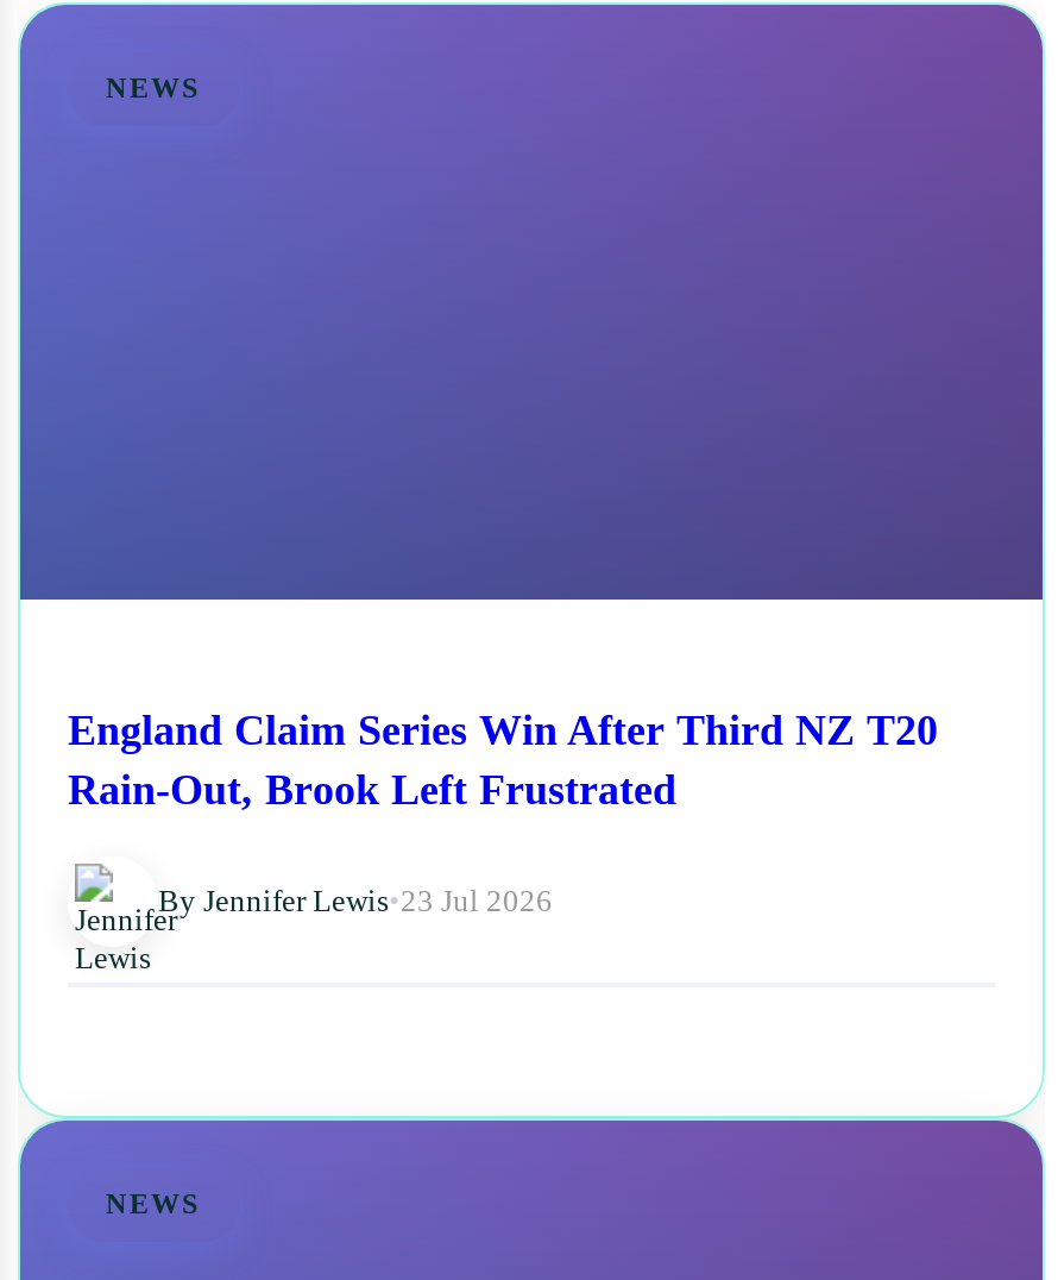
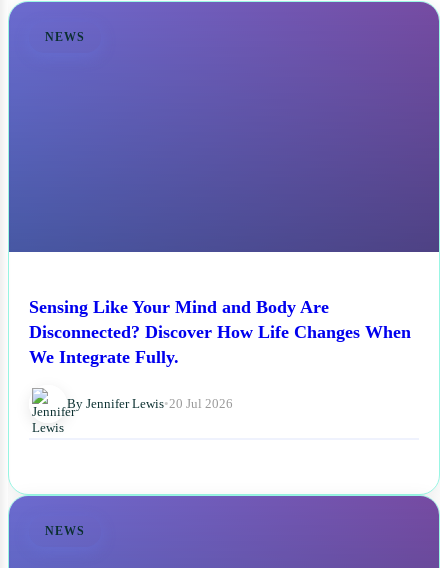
[68,706,938,813] England Claim Series Win After Third NZ T20 | Rain-Out, Brook Left Frustrated -> [29,297,411,367] Sensing Like Your Mind and Body Are | Disconnected? Discover How Life Changes When | We Integrate Fully.
[158,882,553,918] By Jennifer Lewis • 23 Jul 2026 -> [67,396,233,411] By Jennifer Lewis • 20 Jul 2026

